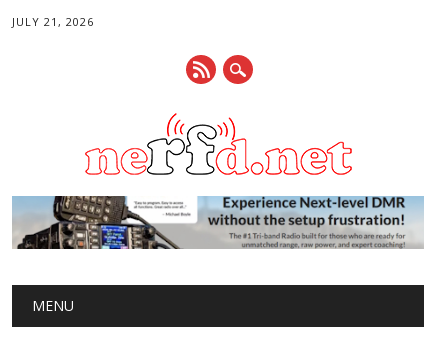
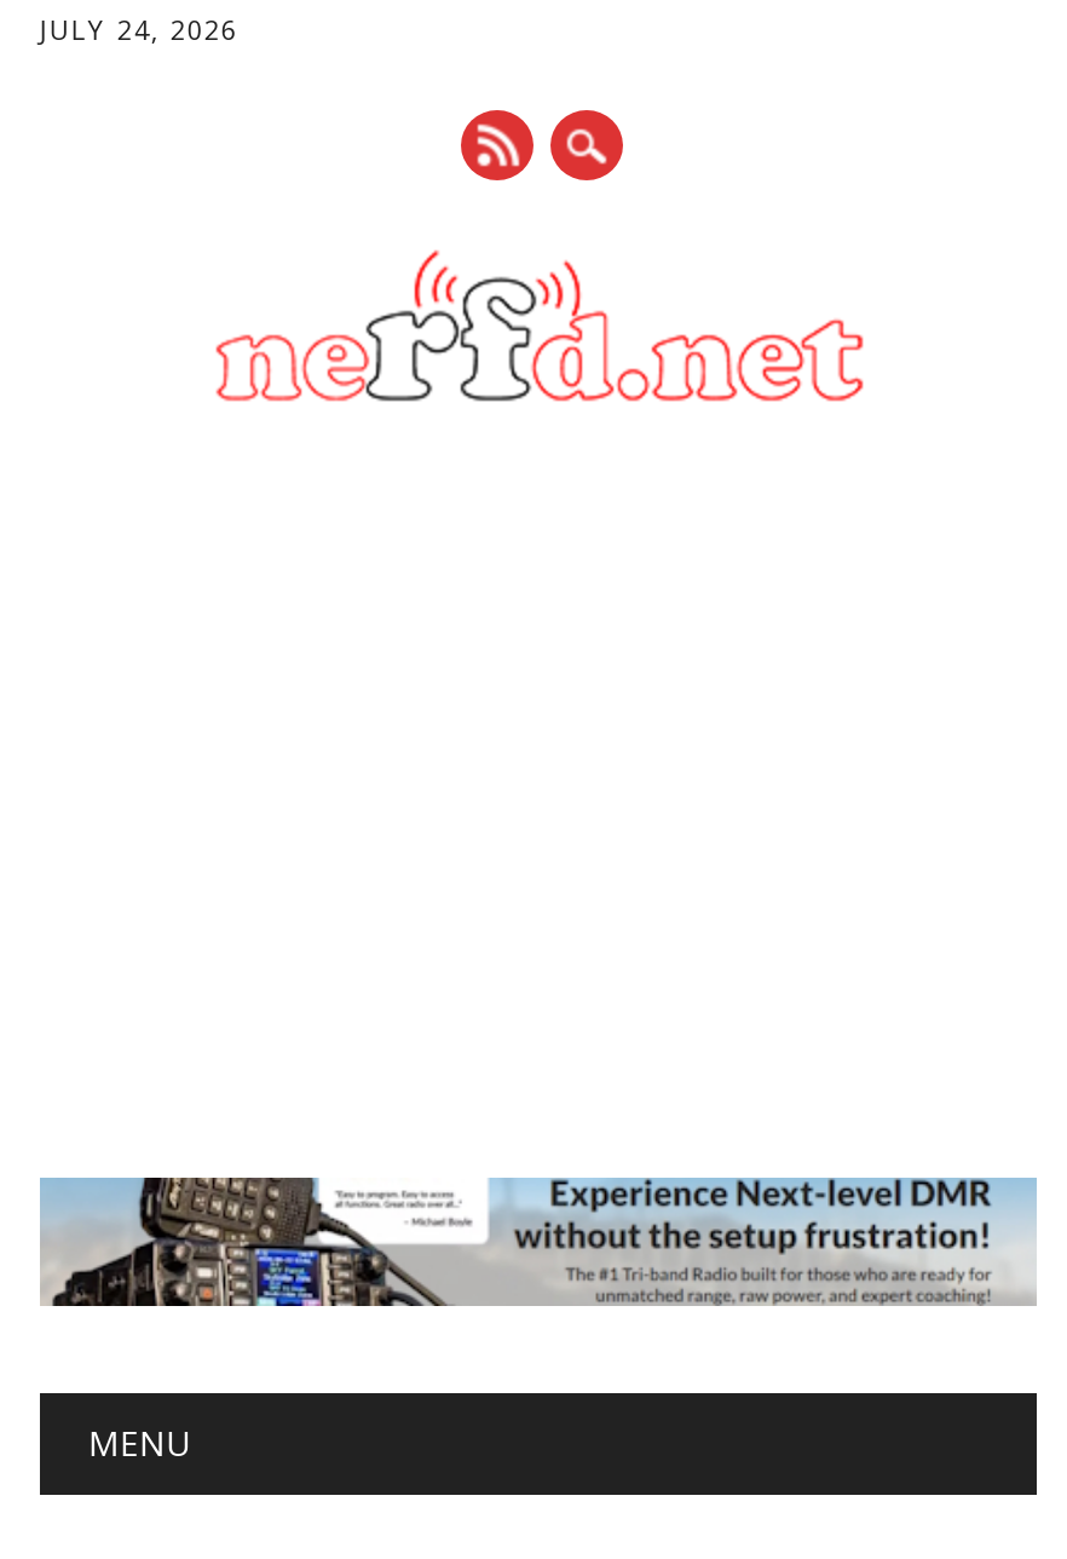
[12,14,94,29] JULY 21, 2026 -> [40,11,238,47] JULY 24, 2026

